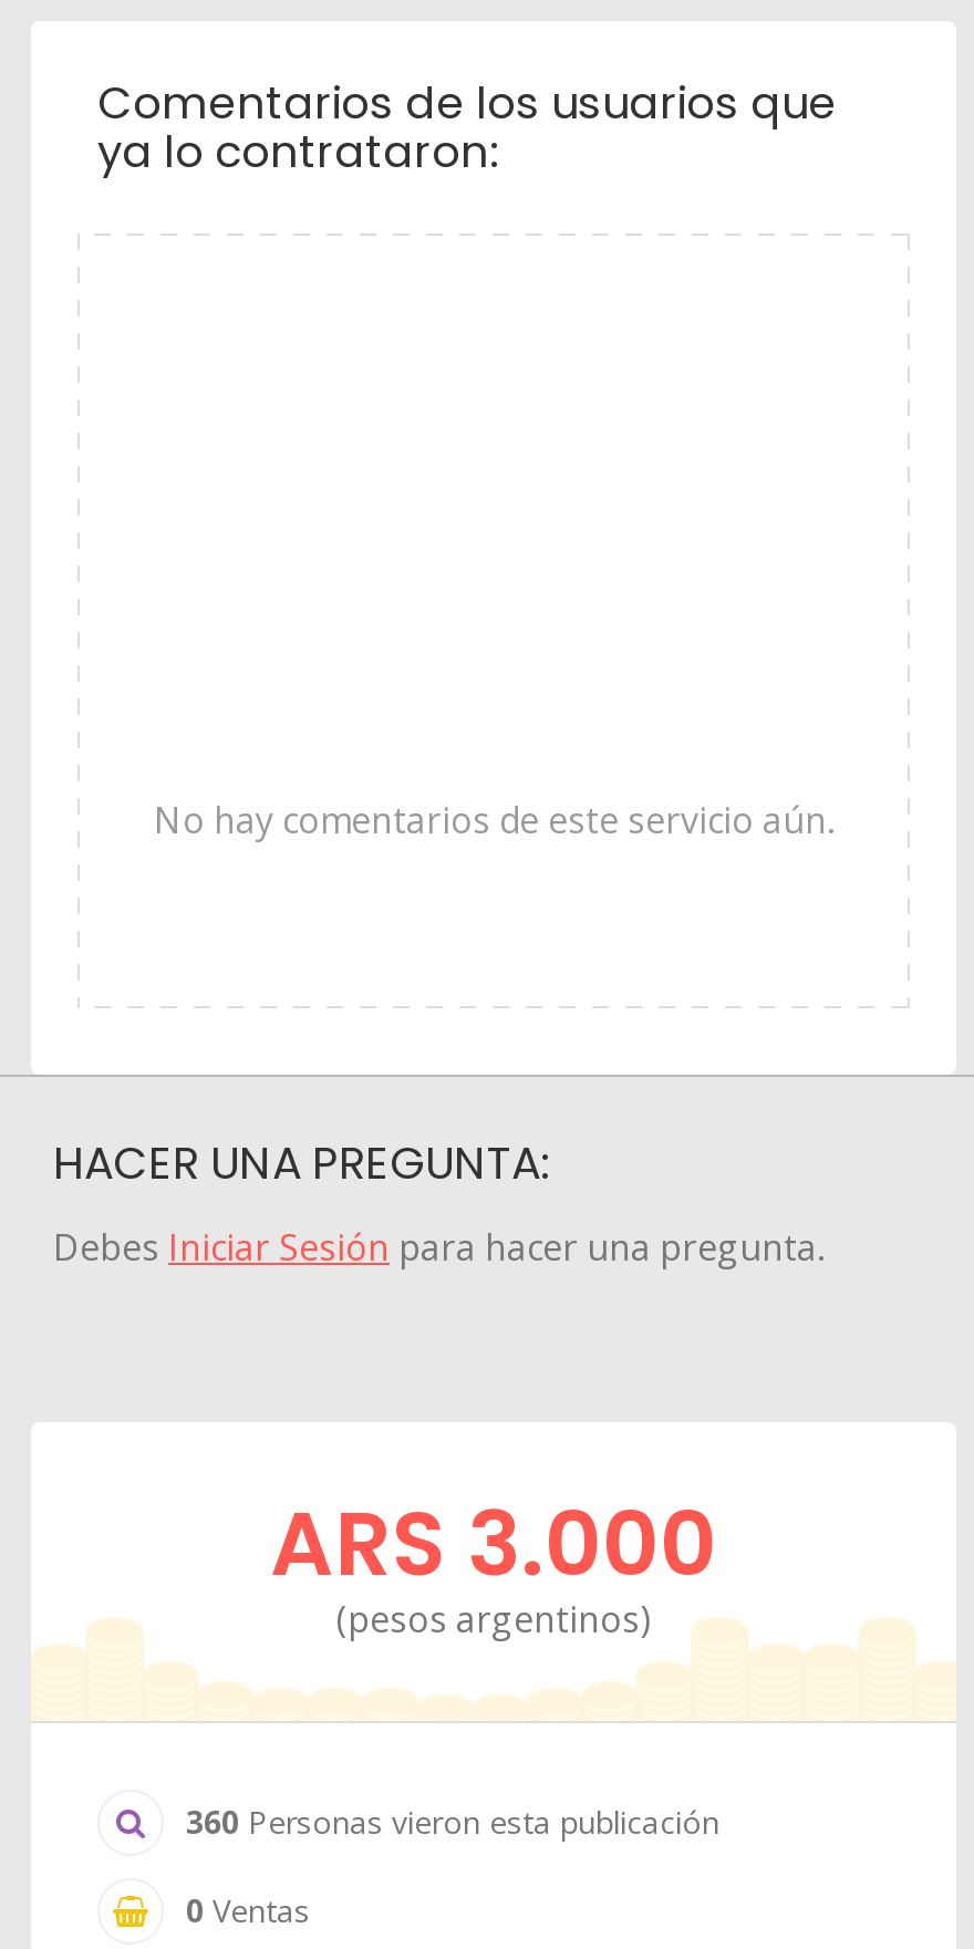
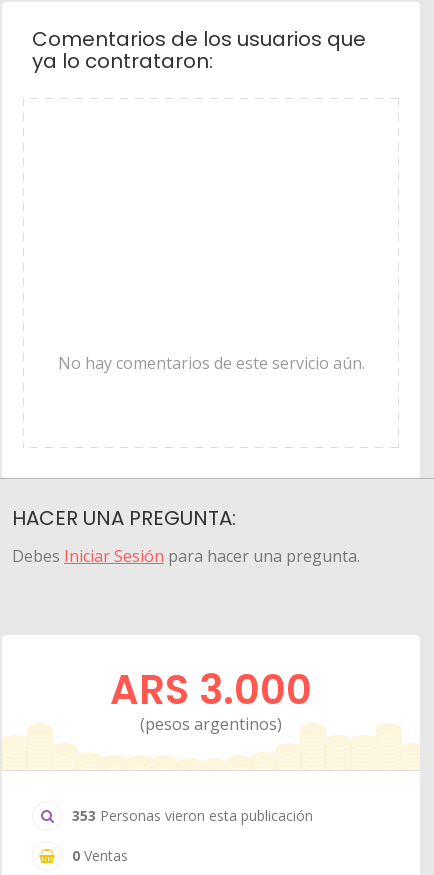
[186,1801,719,1843] 360 Personas vieron esta publicación -> [72,806,313,825] 353 Personas vieron esta publicación

